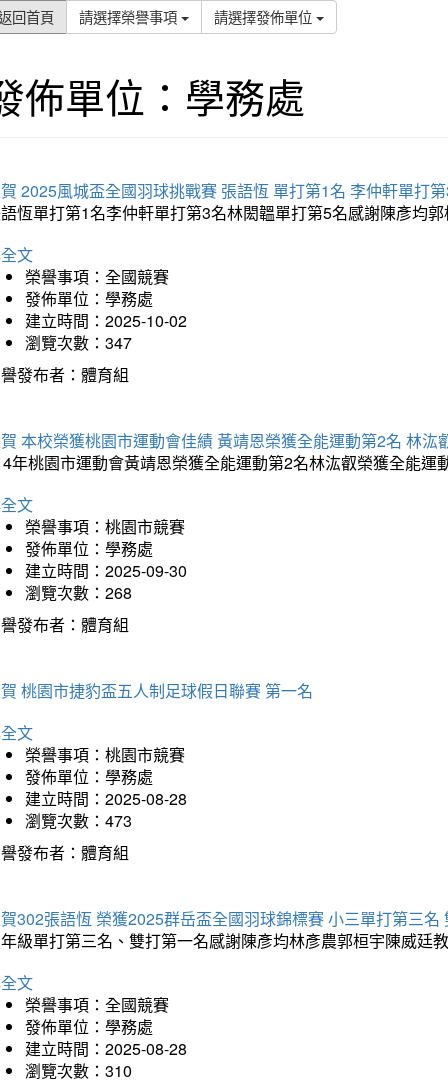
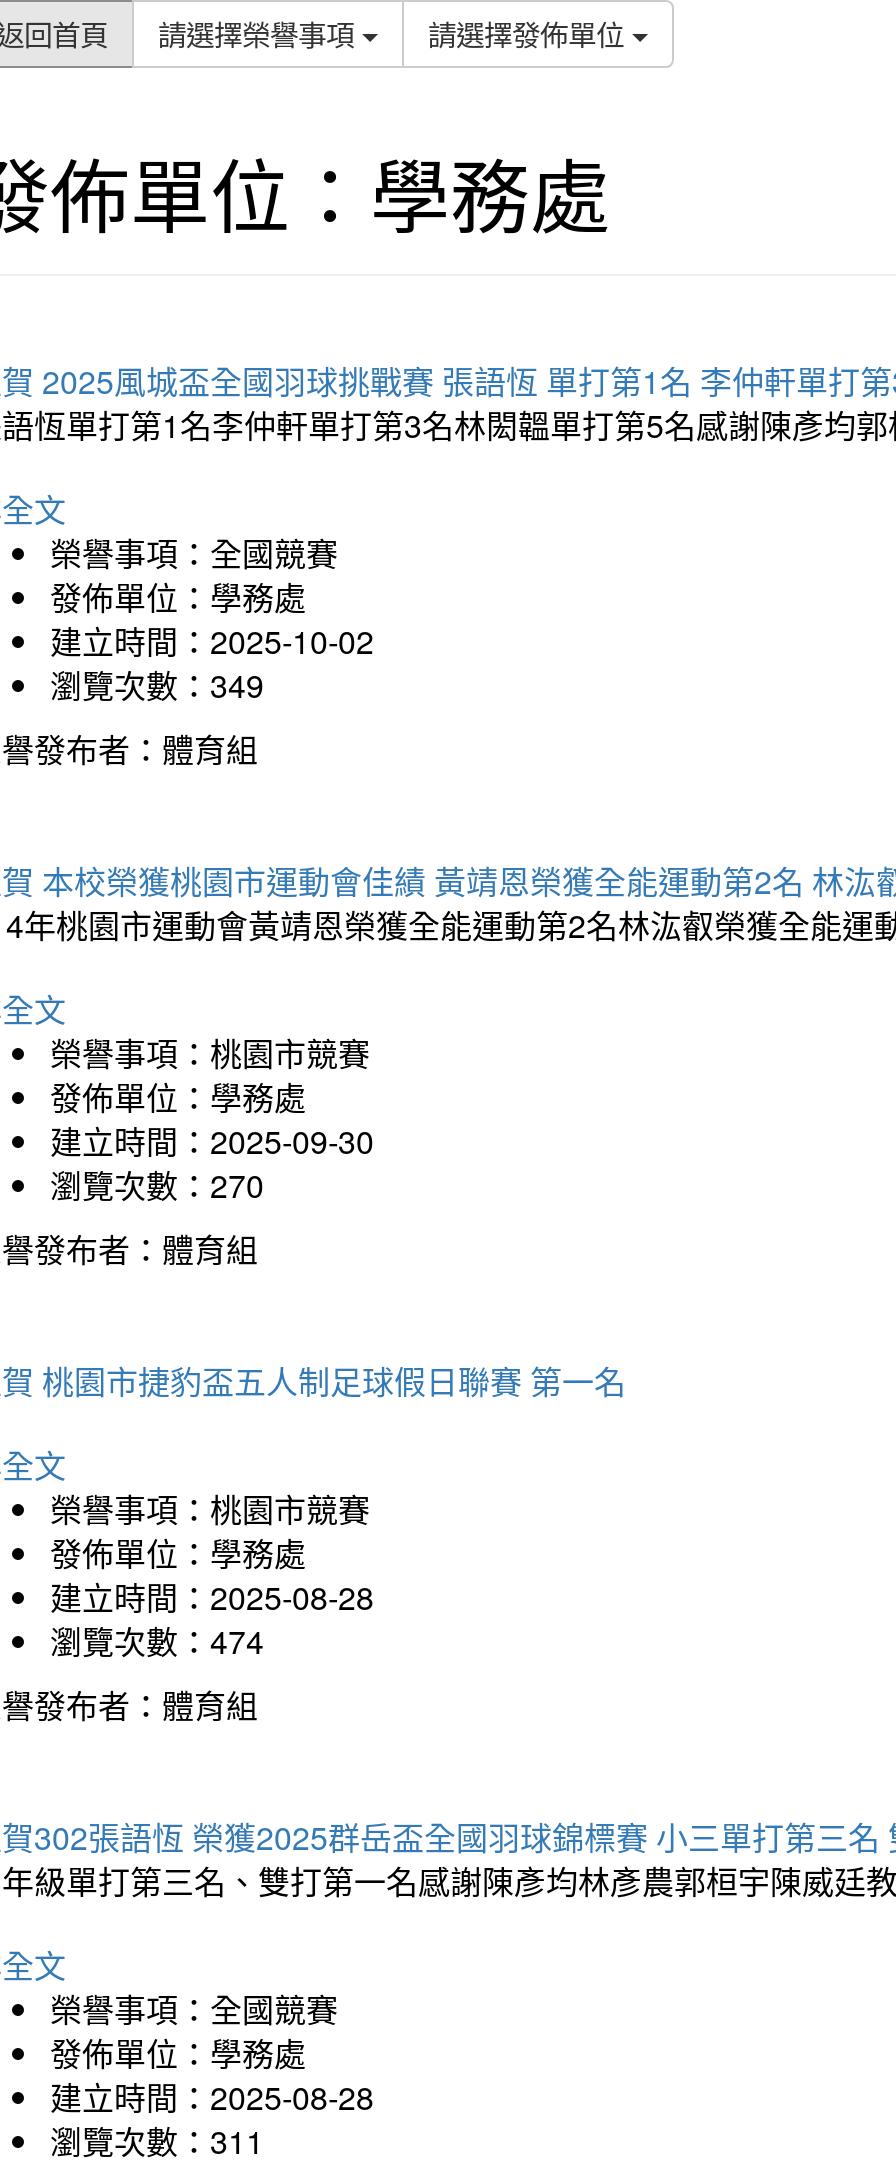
[25,331,132,354] 瀏覽次數：347 -> [50,662,264,708] 瀏覽次數：349
[25,581,132,604] 瀏覽次數：268 -> [50,1162,264,1208] 瀏覽次數：270
[25,809,132,832] 瀏覽次數：473 -> [50,1618,264,1664] 瀏覽次數：474
[25,1059,132,1082] 瀏覽次數：310 -> [50,2118,264,2164] 瀏覽次數：311

